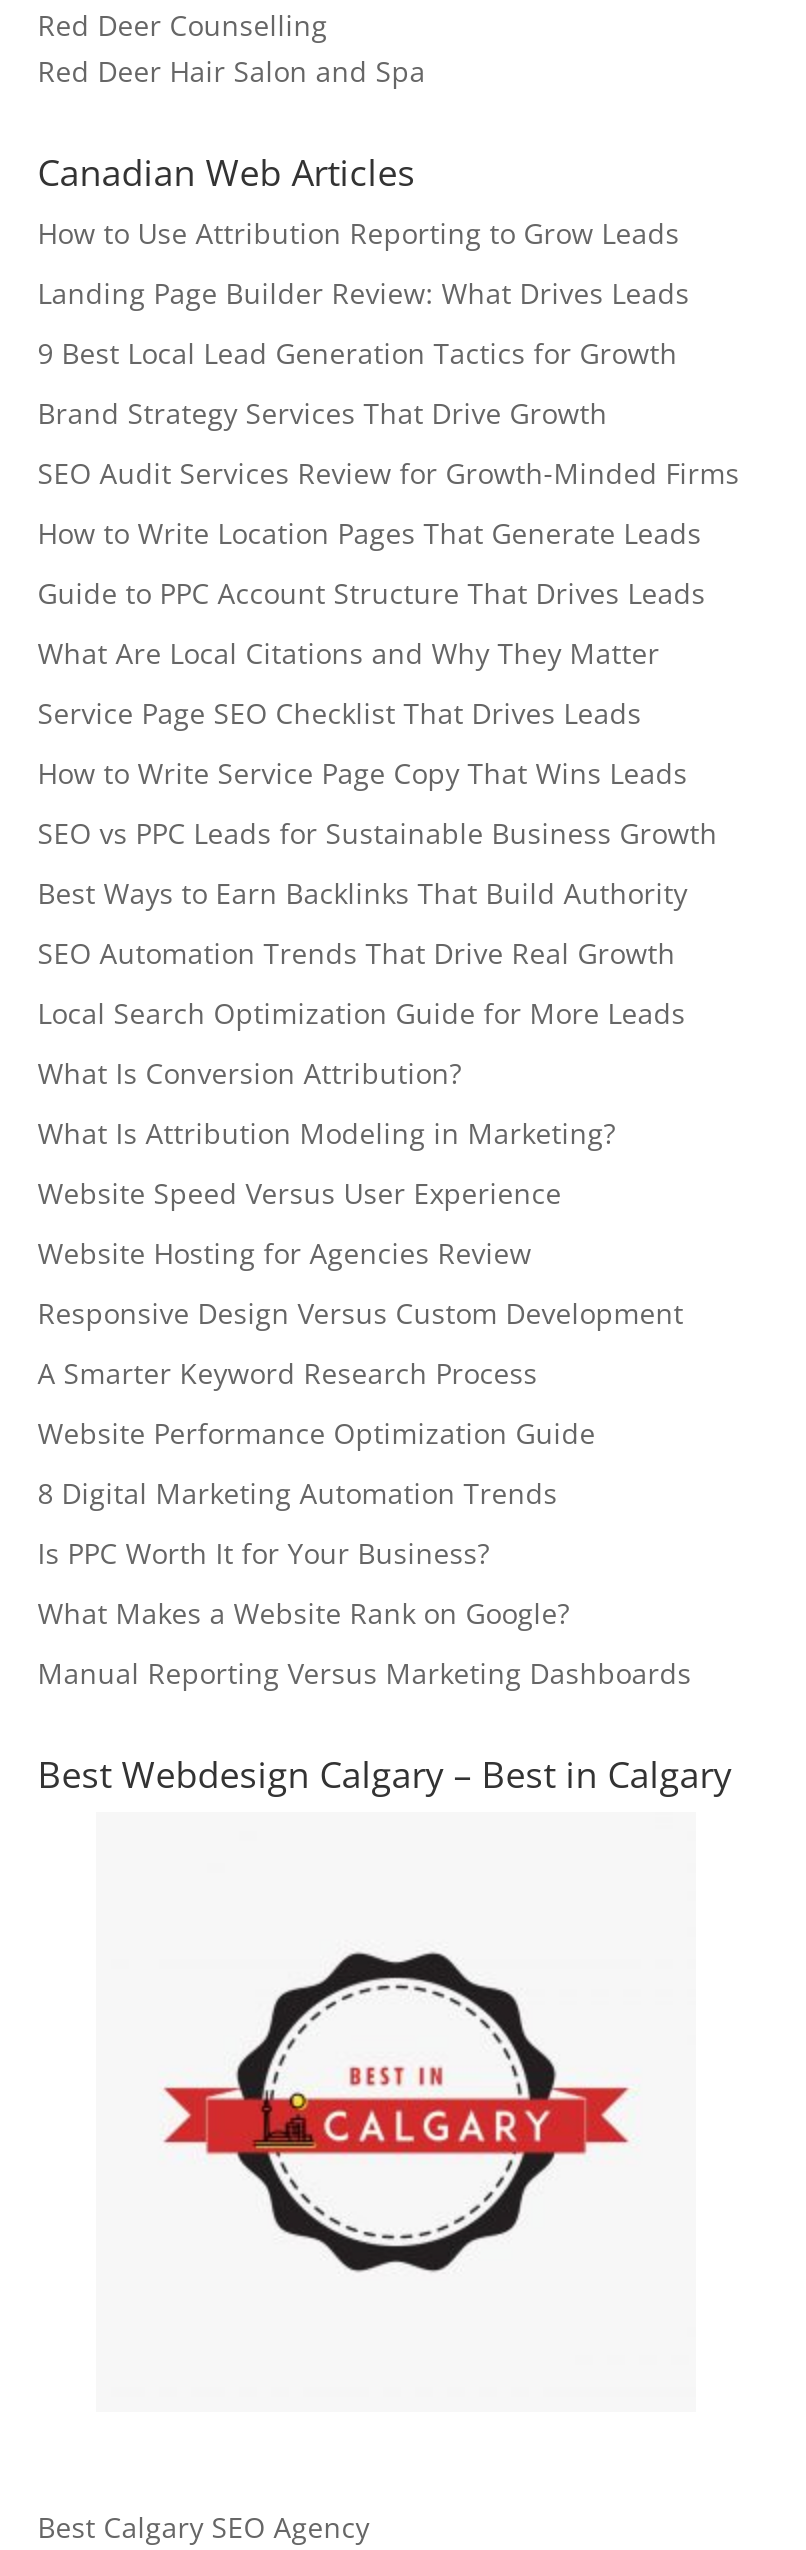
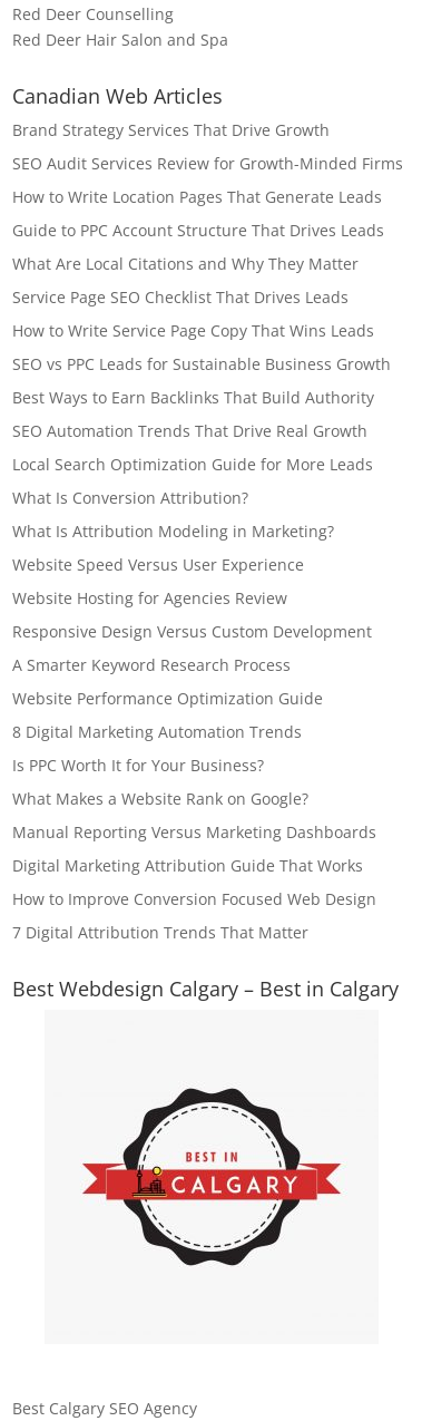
[38,214,690,372] How to Use Attribution Reporting to Grow Leads | Landing Page Builder Review: What Drives Leads | 9 Best Local Lead Generation Tactics for Growth -> none
moved [38,394,740,1692] -> [12,119,403,843]: Brand Strategy Services That Drive Growth | SEO Audit Services Review for Growth-Minded Firms | How to Write Location Pages That Generate Leads | ... | What Makes a Website Rank on Google? | Manual Reporting Versus Marketing Dashboards
none -> [12,855,376,943] Digital Marketing Attribution Guide That Works | How to Improve Conversion Focused Web Design | 7 Digital Attribution Trends That Matter

